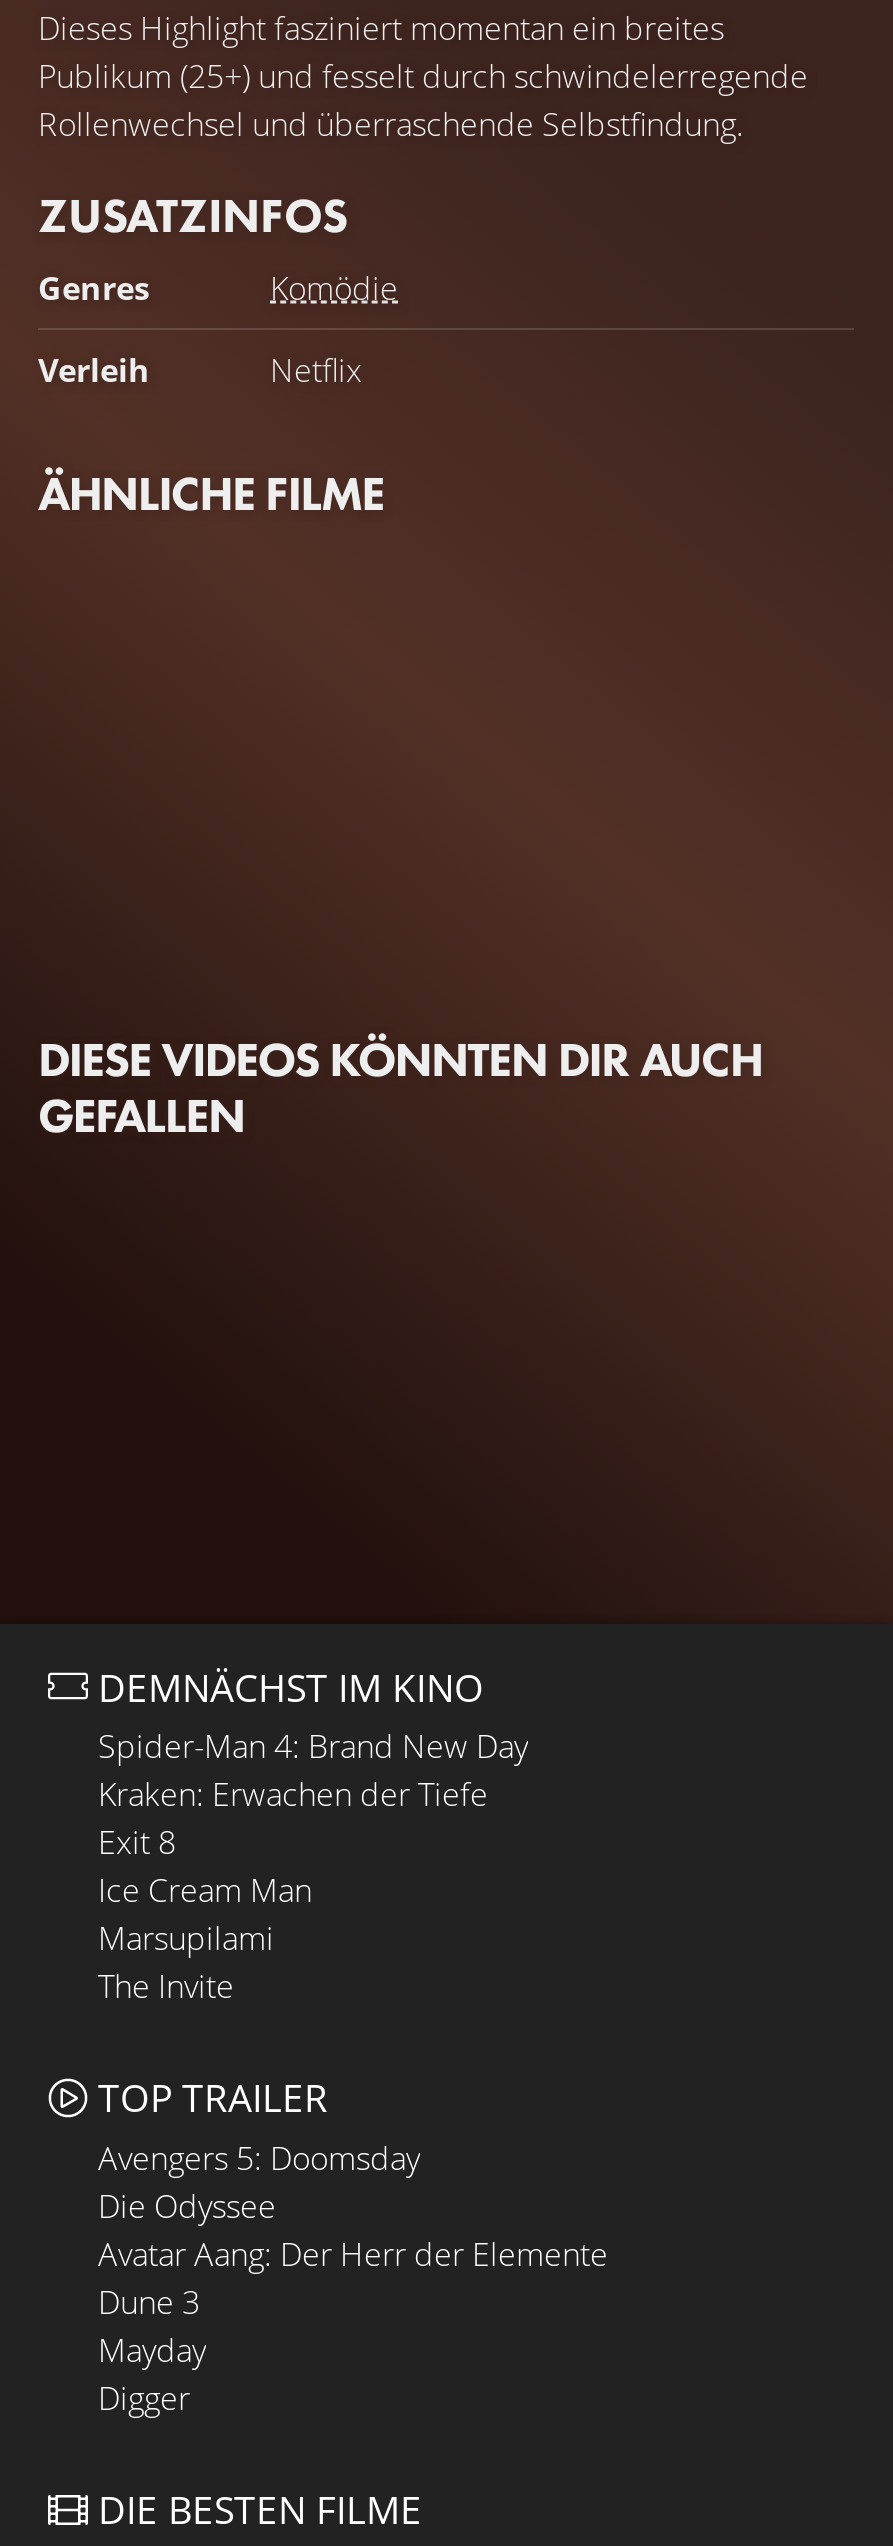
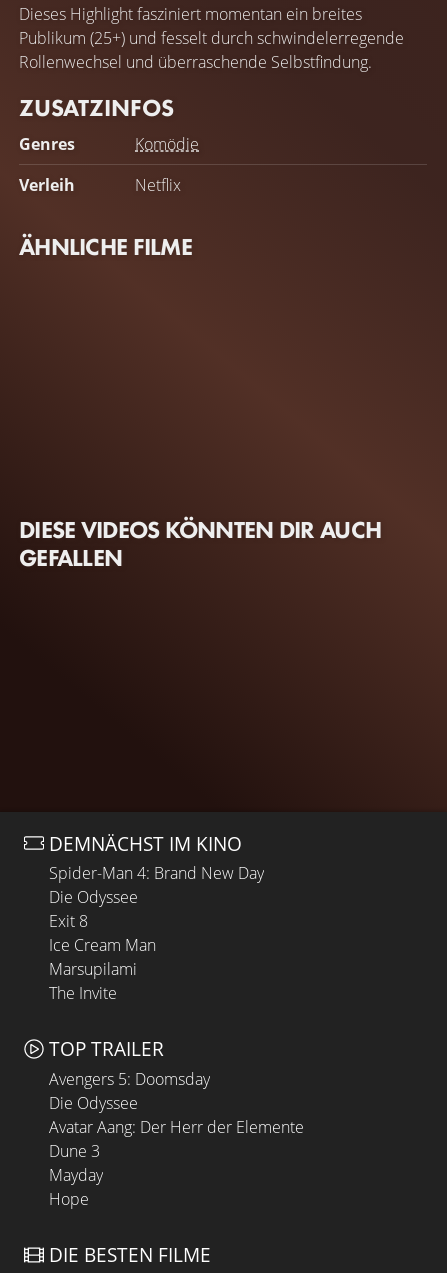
[98,1773,488,1817] Kraken: Erwachen der Tiefe -> [49,886,138,908] Die Odyssee
[98,2376,190,2420] Digger -> [49,1188,89,1210] Hope

